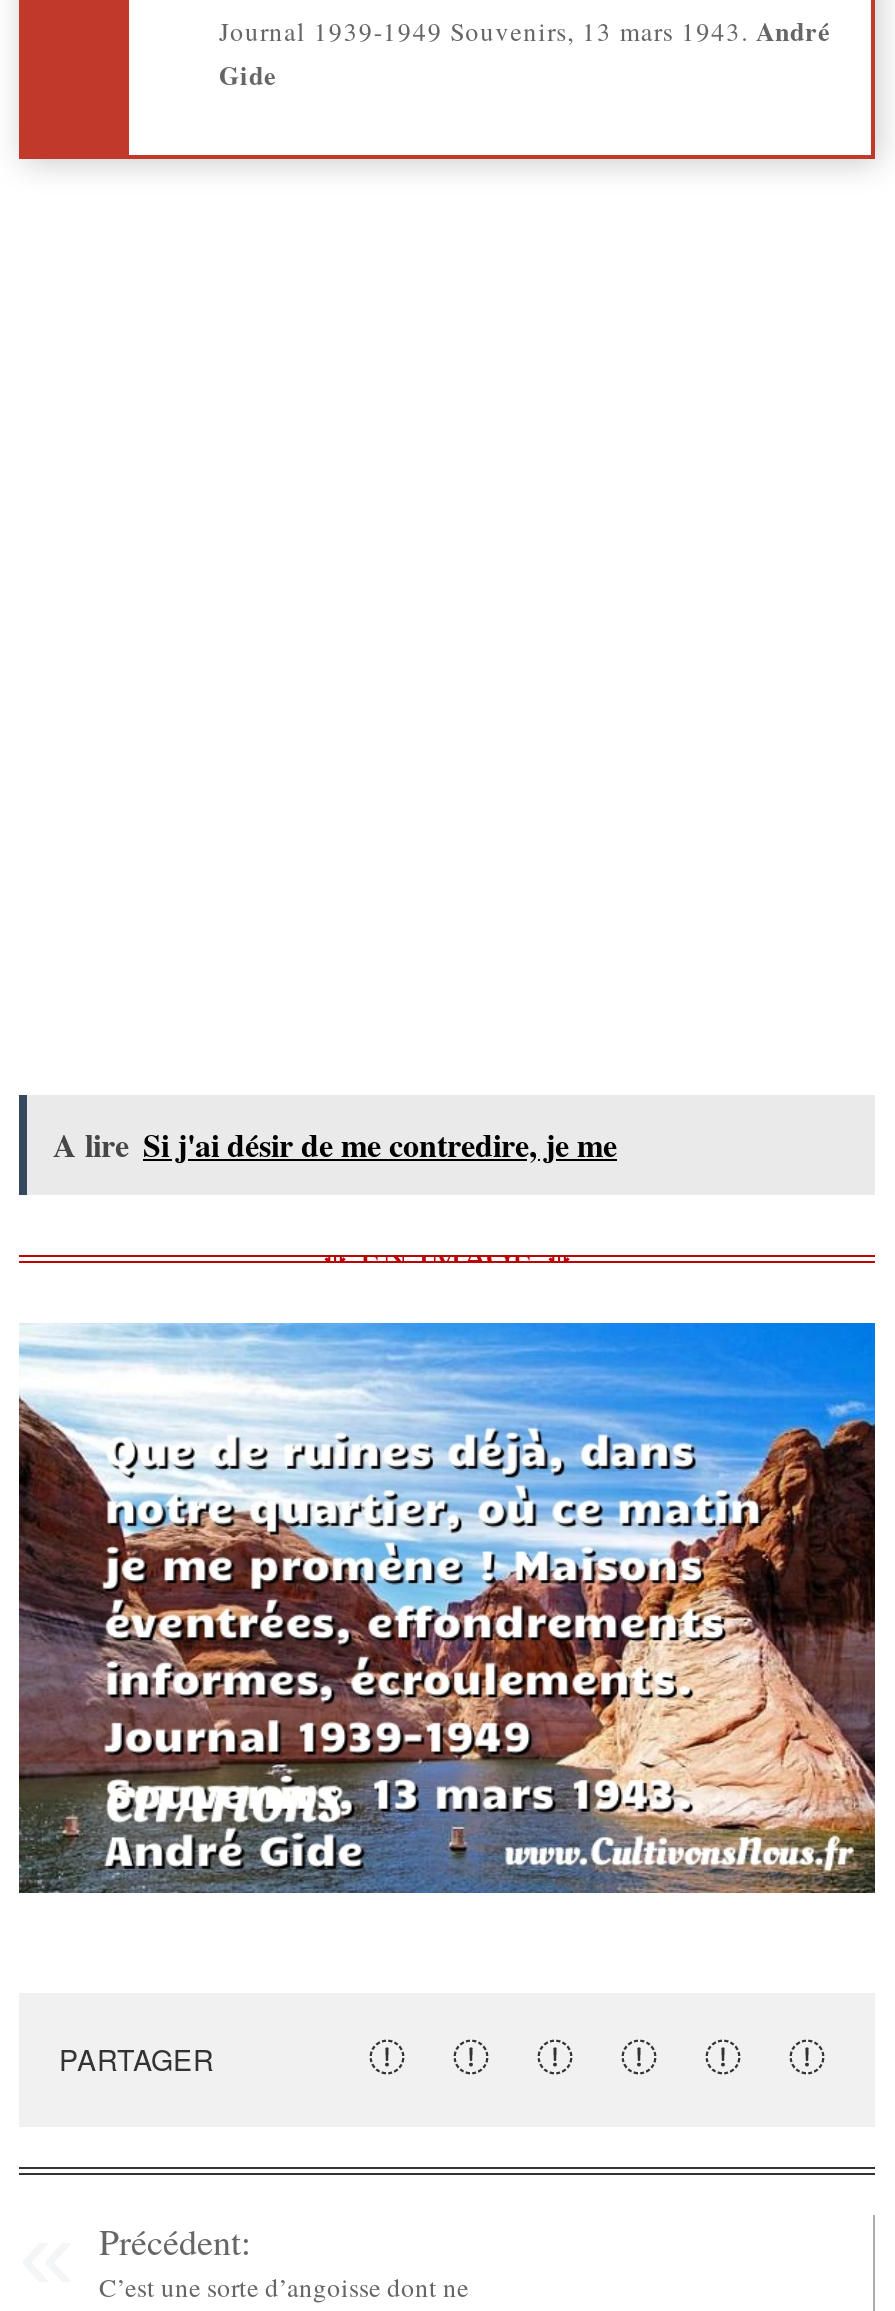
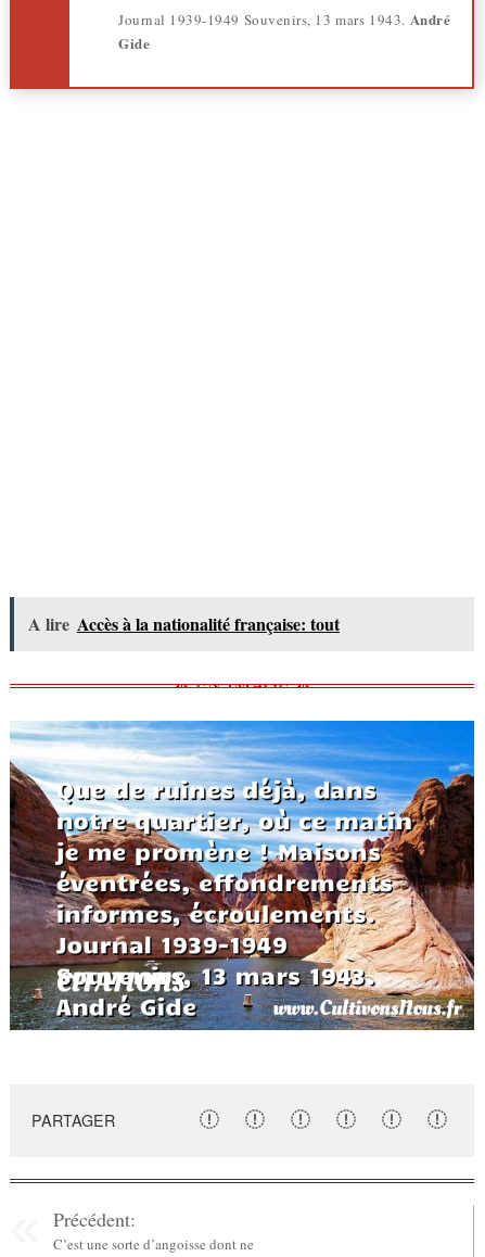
[53,1122,617,1168] A lire Si j'ai désir de me contredire, je me -> [28,611,340,636] A lire Accès à la nationalité française: tout

